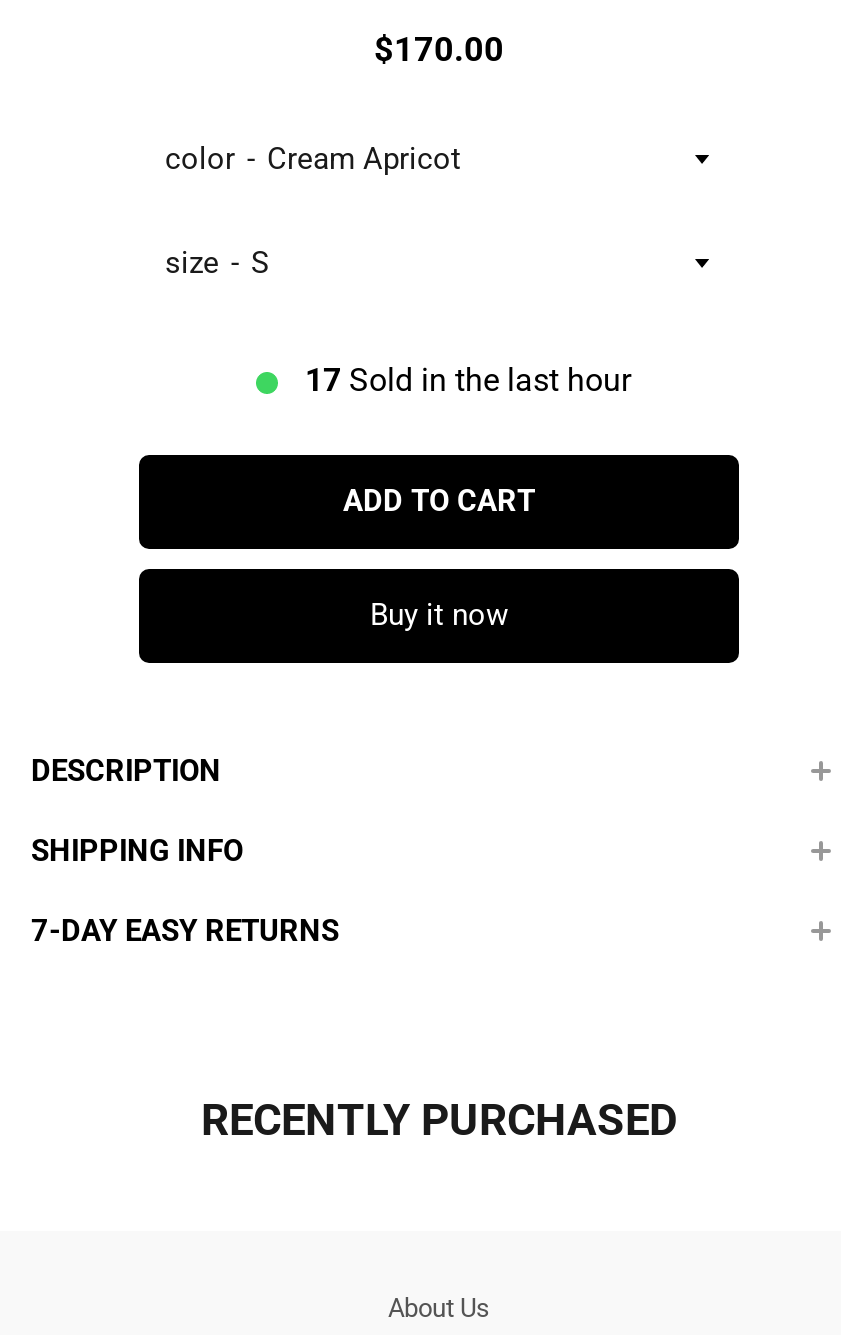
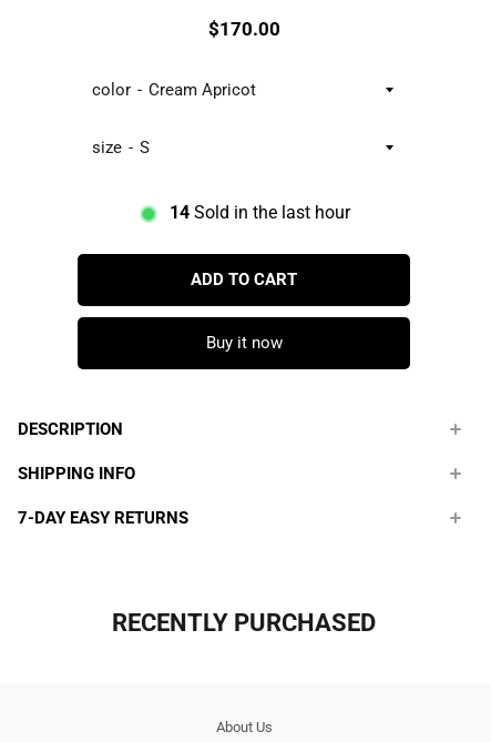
[305,361,631,399] 17 Sold in the last hour -> [170,202,350,223] 14 Sold in the last hour

